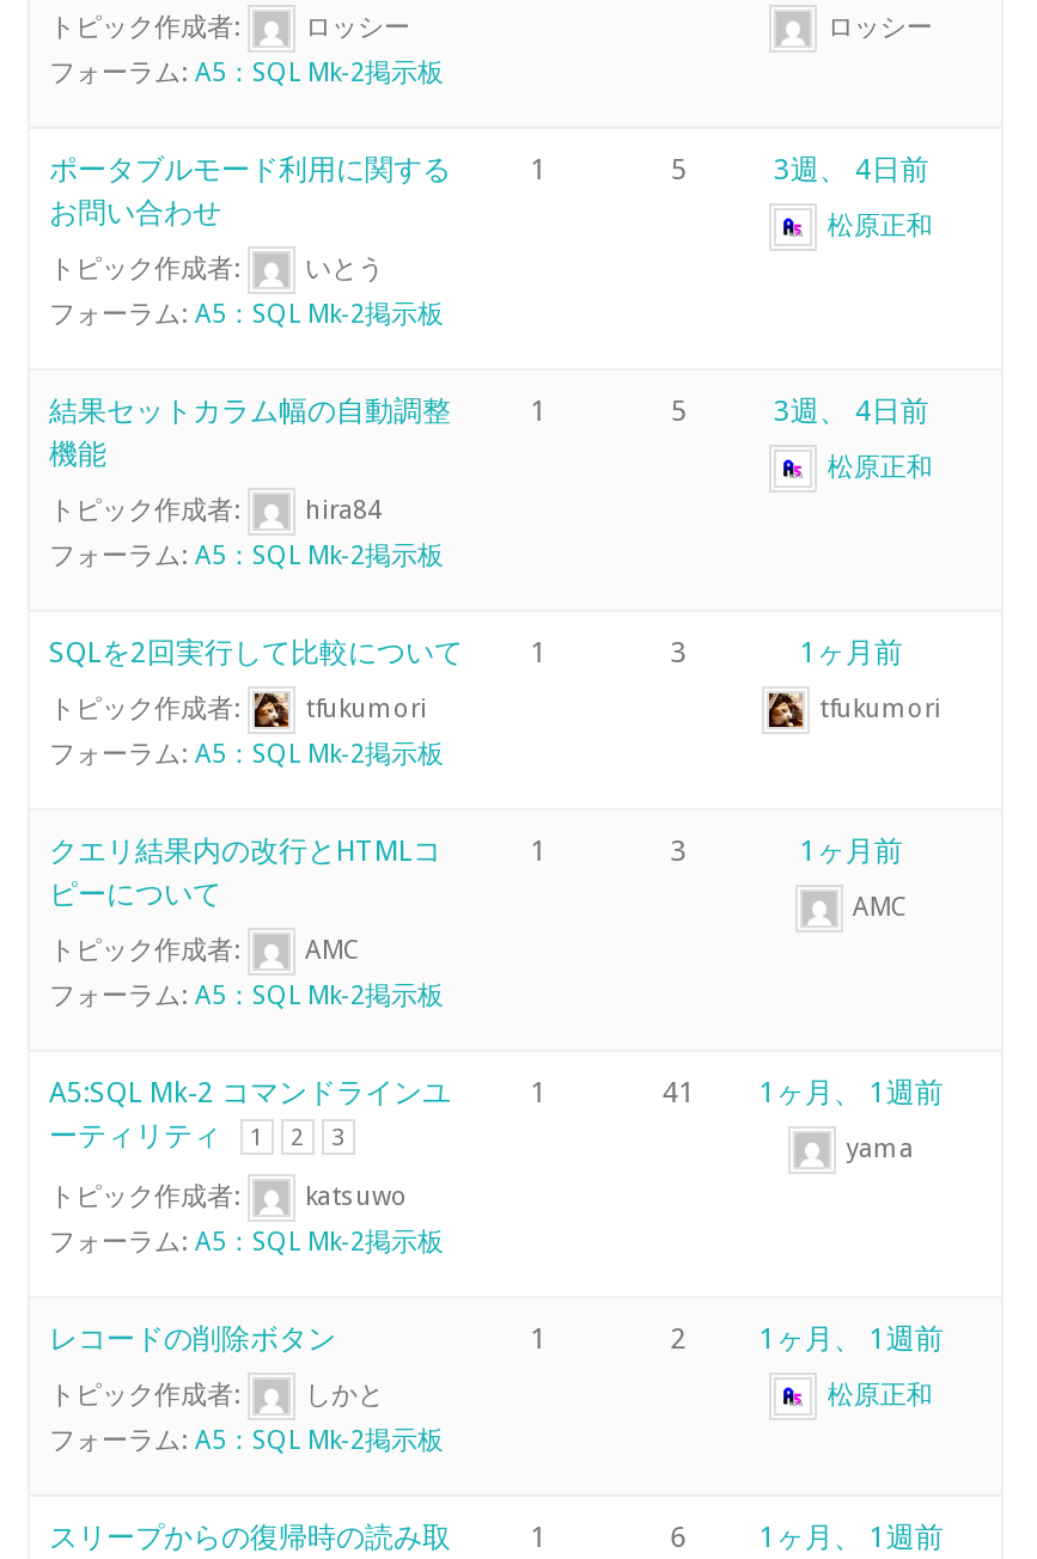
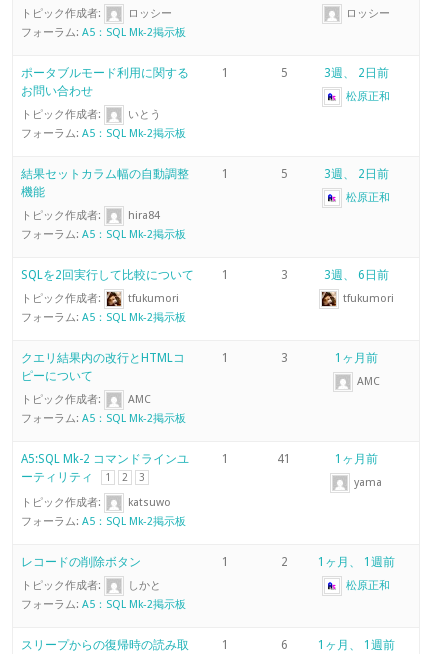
[774,152,929,186] 3週、 4日前 -> [324,66,389,80] 3週、 2日前
[774,394,929,427] 3週、 4日前 -> [324,167,389,181] 3週、 2日前
[800,635,903,669] 1ヶ月前 -> [324,268,389,282] 3週、 6日前
[759,1075,943,1109] 1ヶ月、 1週前 -> [335,452,378,466] 1ヶ月前

